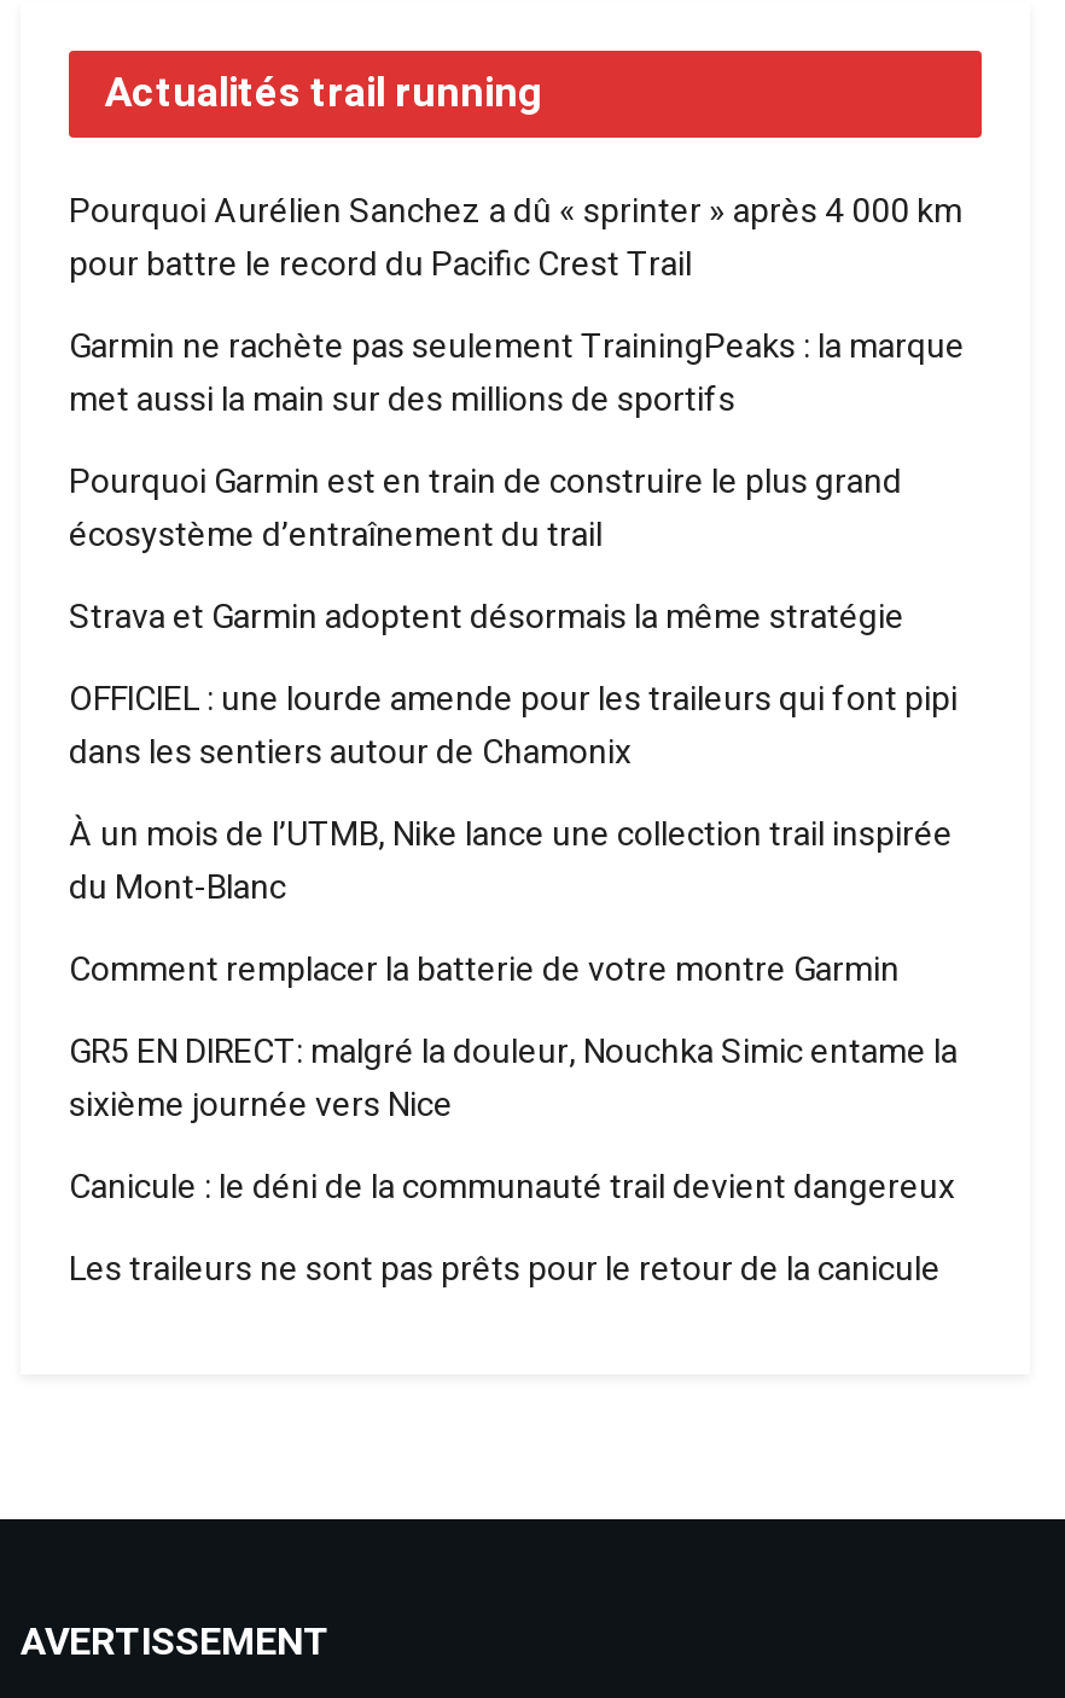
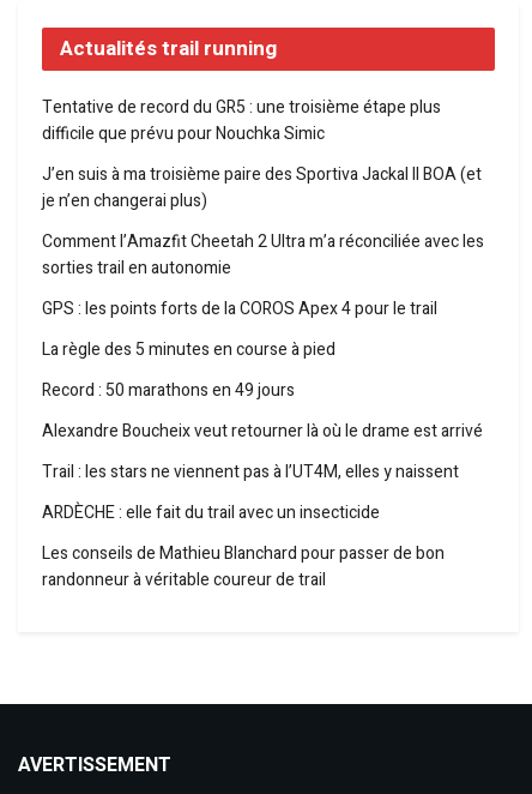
[69,186,962,290] Pourquoi Aurélien Sanchez a dû « sprinter » après 4 000 km | pour battre le record du Pacific Crest Trail -> [42,95,441,146] Tentative de record du GR5 : une troisième étape plus | difficile que prévu pour Nouchka Simic
[69,321,965,425] Garmin ne rachète pas seulement TrainingPeaks : la marque | met aussi la main sur des millions de sportifs -> [42,162,482,214] J’en suis à ma troisième paire des Sportiva Jackal II BOA (et | je n’en changerai plus)
[69,457,902,561] Pourquoi Garmin est en train de construire le plus grand | écosystème d’entraînement du trail -> [42,229,484,281] Comment l’Amazfit Cheetah 2 Ultra m’a réconciliée avec les | sorties trail en autonomie
[69,592,904,643] Strava et Garmin adoptent désormais la même stratégie -> [42,296,437,322] GPS : les points forts de la COROS Apex 4 pour le trail
[69,674,958,778] OFFICIEL : une lourde amende pour les traileurs qui font pipi | dans les sentiers autour de Chamonix -> [42,337,335,362] La règle des 5 minutes en course à pied
[69,809,953,913] À un mois de l’UTMB, Nike lance une collection trail inspirée | du Mont-Blanc -> [42,378,295,403] Record : 50 marathons en 49 jours
[69,945,900,995] Comment remplacer la batterie de votre montre Garmin -> [42,419,483,444] Alexandre Boucheix veut retourner là où le drame est arrivé
[69,1027,958,1131] GR5 EN DIRECT: malgré la douleur, Nouchka Simic entame la | sixième journée vers Nice -> [42,459,459,485] Trail : les stars ne viennent pas à l’UT4M, elles y naissent
[69,1162,955,1213] Canicule : le déni de la communauté trail devient dangereux -> [42,500,380,525] ARDÈCHE : elle fait du trail avec un insecticide
[69,1244,941,1295] Les traileurs ne sont pas prêts pour le retour de la canicule -> [42,541,445,593] Les conseils de Mathieu Blanchard pour passer de bon | randonneur à véritable coureur de trail

